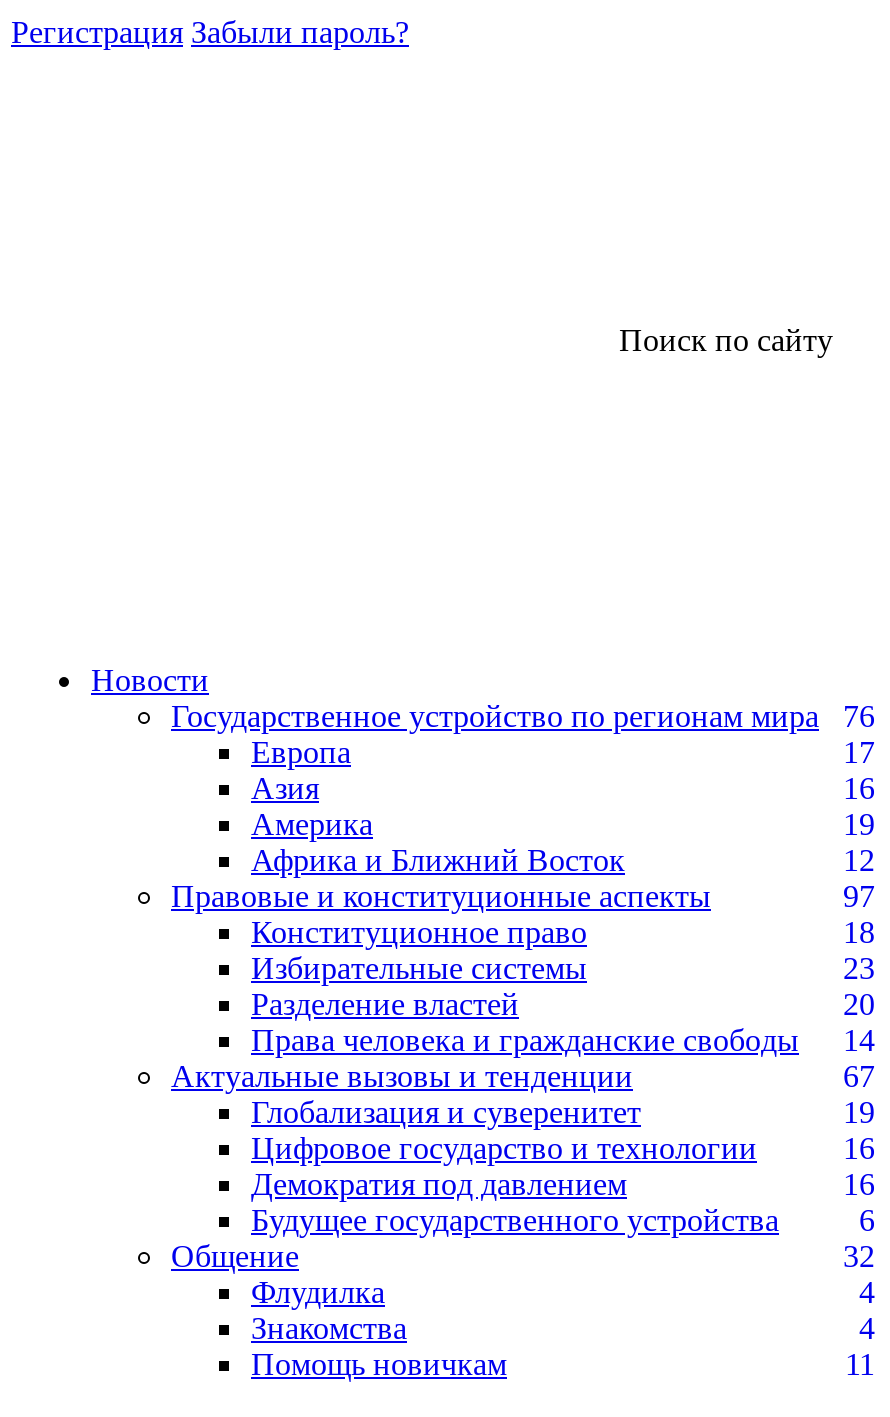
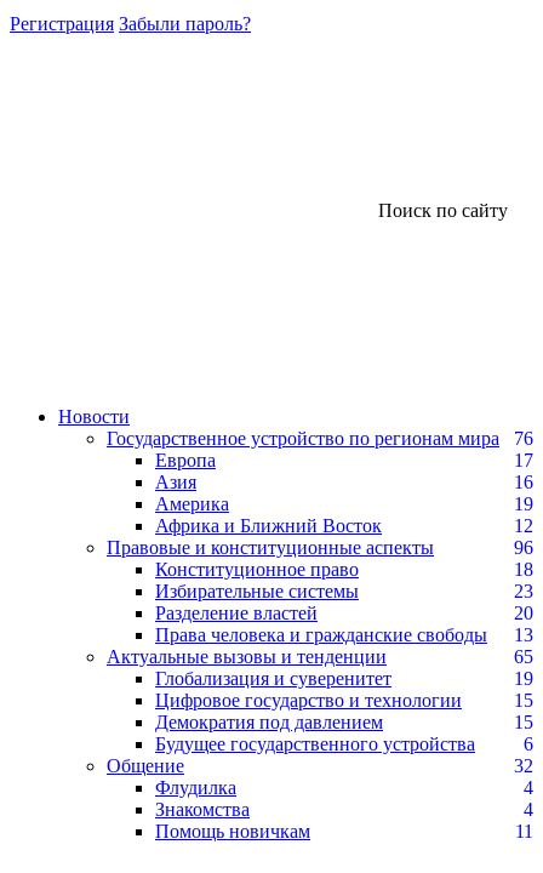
[843,879,875,913] 97 -> [514,537,533,558] 96
[251,1023,875,1057] Права человека и гражданские свободы 14 -> [155,624,533,645] Права человека и гражданские свободы 13
[843,1059,875,1093] 67 -> [514,646,533,667] 65
[843,1131,875,1165] 16 -> [514,690,533,711] 15
[843,1167,875,1201] 16 -> [514,712,533,732] 15

